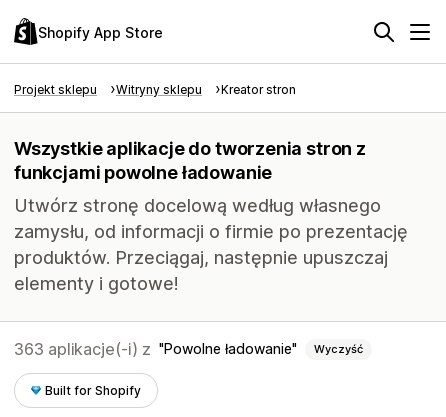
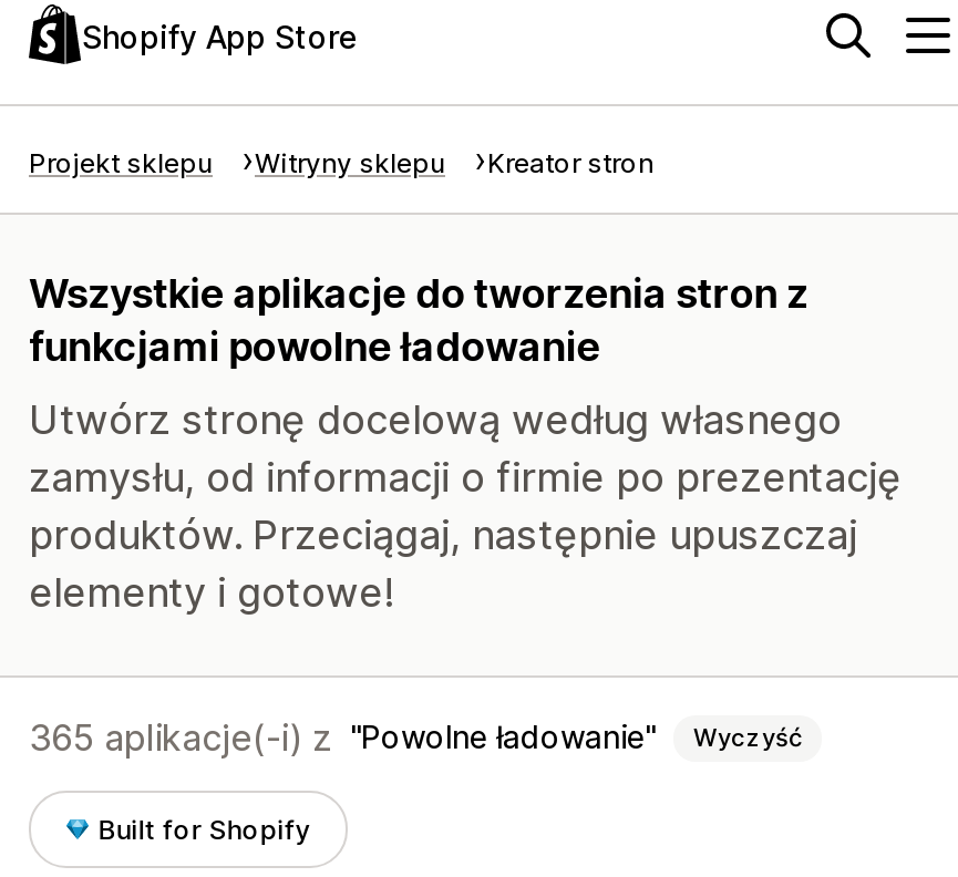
[14,339,363,359] 363 aplikacje(-i) z Powolne ładowanie Wyczyść -> [29,715,802,760] 365 aplikacje(-i) z Powolne ładowanie Wyczyść

